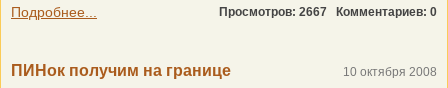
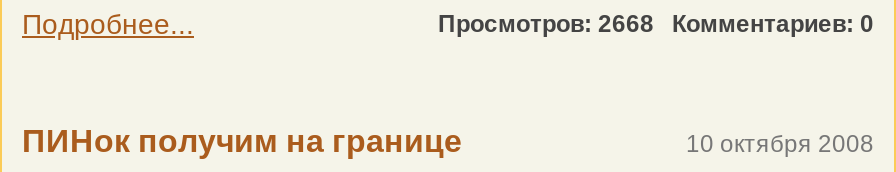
[219,5,437,19] Просмотров: 2667 Комментариев: 0 -> [438,10,874,38] Просмотров: 2668 Комментариев: 0

